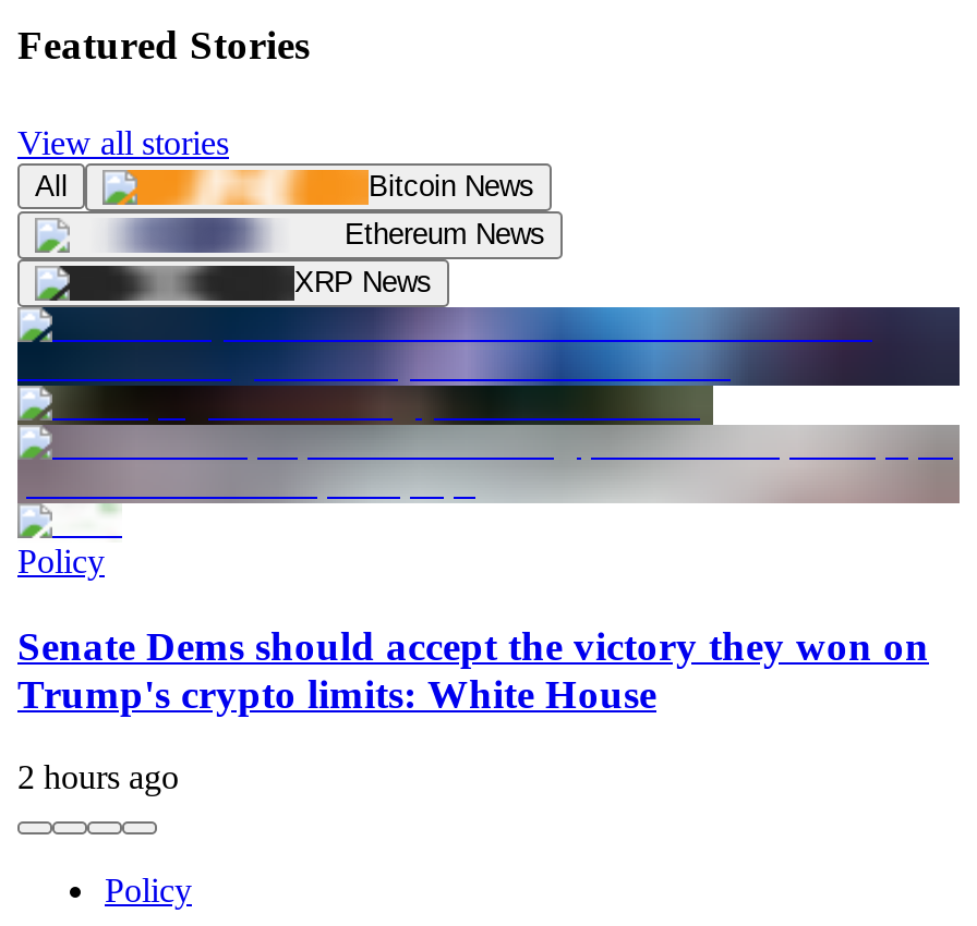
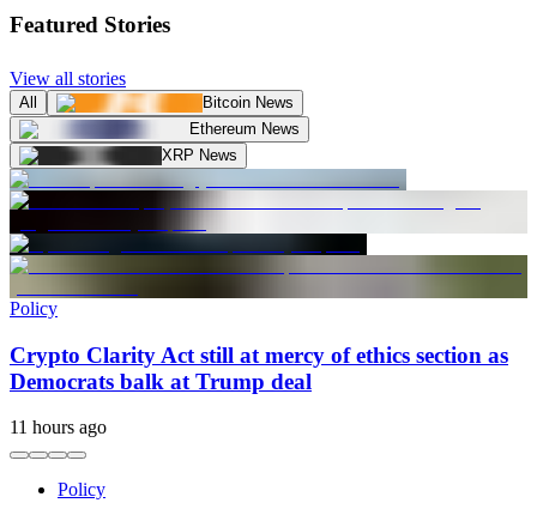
[17,305,962,716] [image] | Senate Dems should accept the victory they won on | Trump's crypto limits: White House -> [8,169,529,394] [image] | Crypto Clarity Act still at mercy of ethics section as | Democrats balk at Trump deal
[17,759,179,796] 2 hours ago -> [10,417,107,438] 11 hours ago

